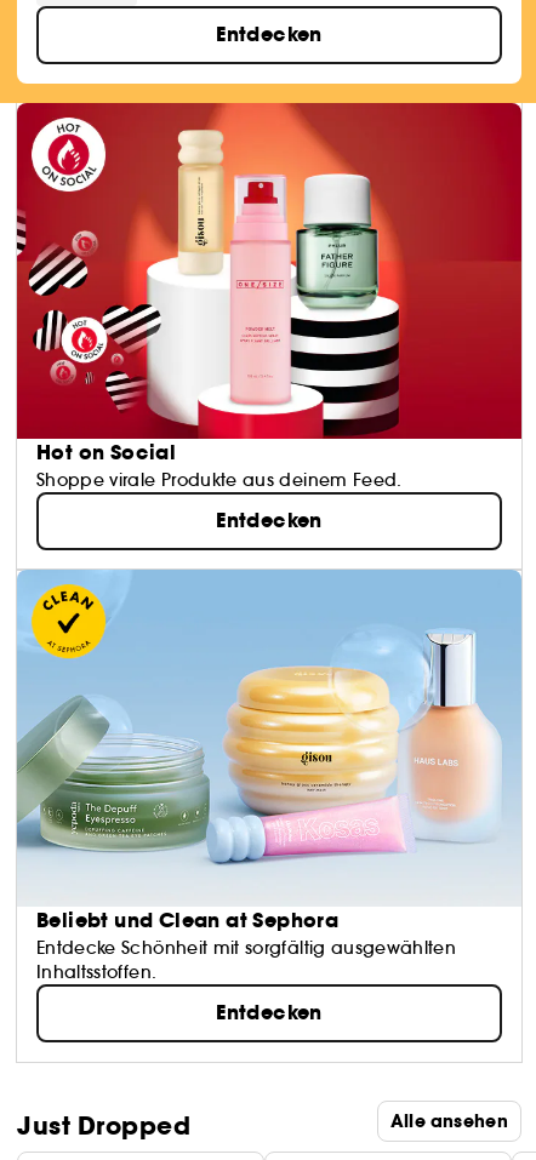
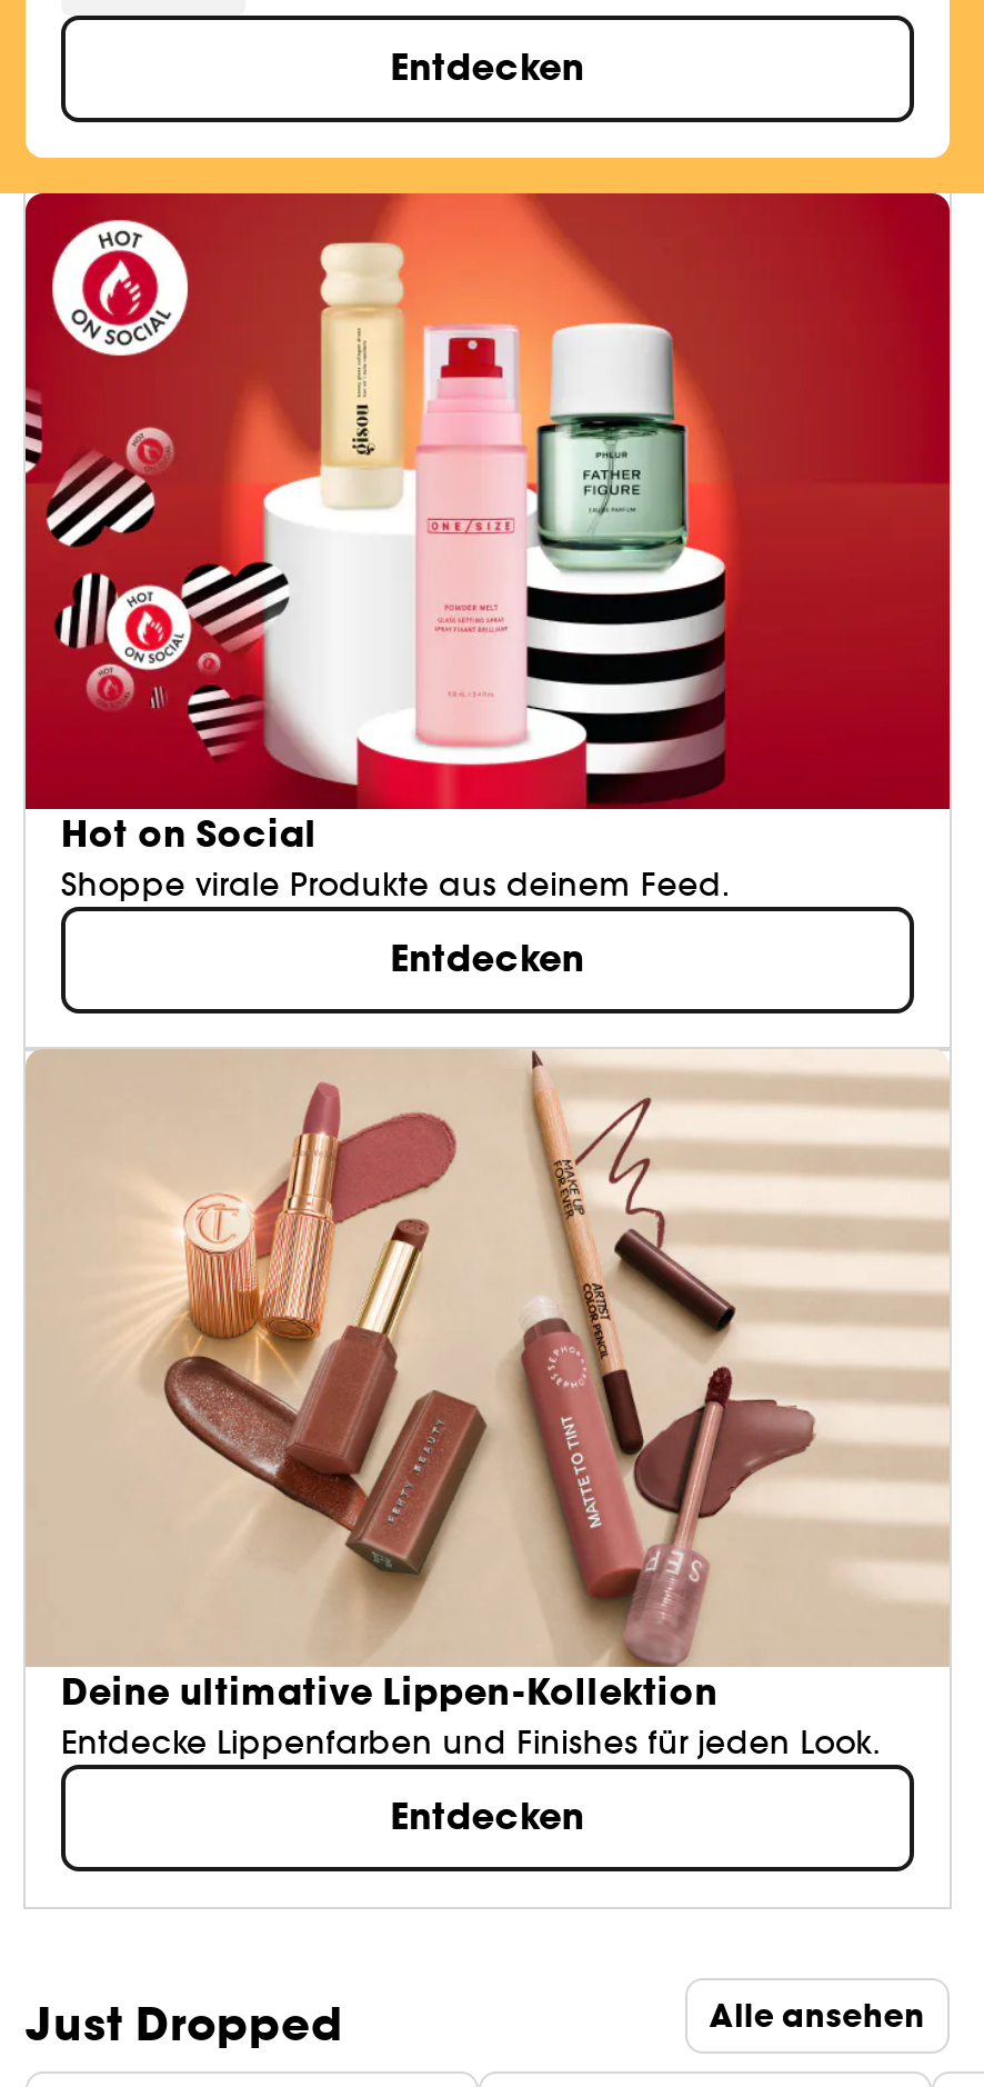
[17,568,523,983] [image] | Beliebt und Clean at Sephora | Entdecke Schönheit mit sorgfältig ausgewählten | Inhaltsstoffen. -> [26,1049,950,1762] [image] | Deine ultimative Lippen-Kollektion | Entdecke Lippenfarben und Finishes für jeden Look.

